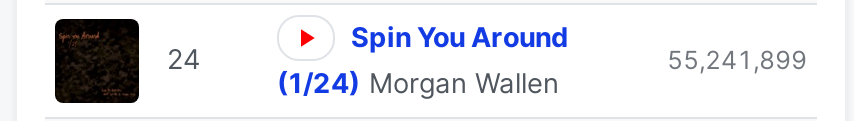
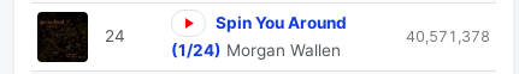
[667,45,807,75] 55,241,899 -> [406,28,490,45] 40,571,378

